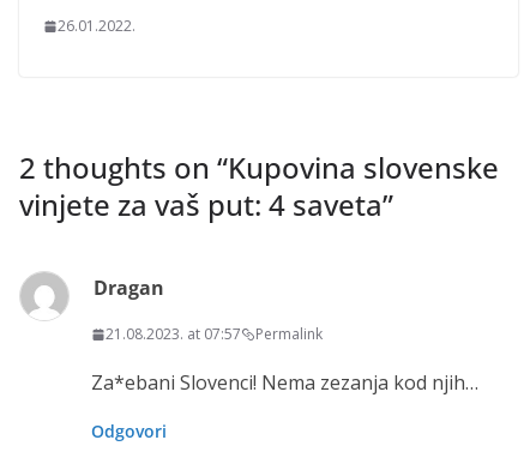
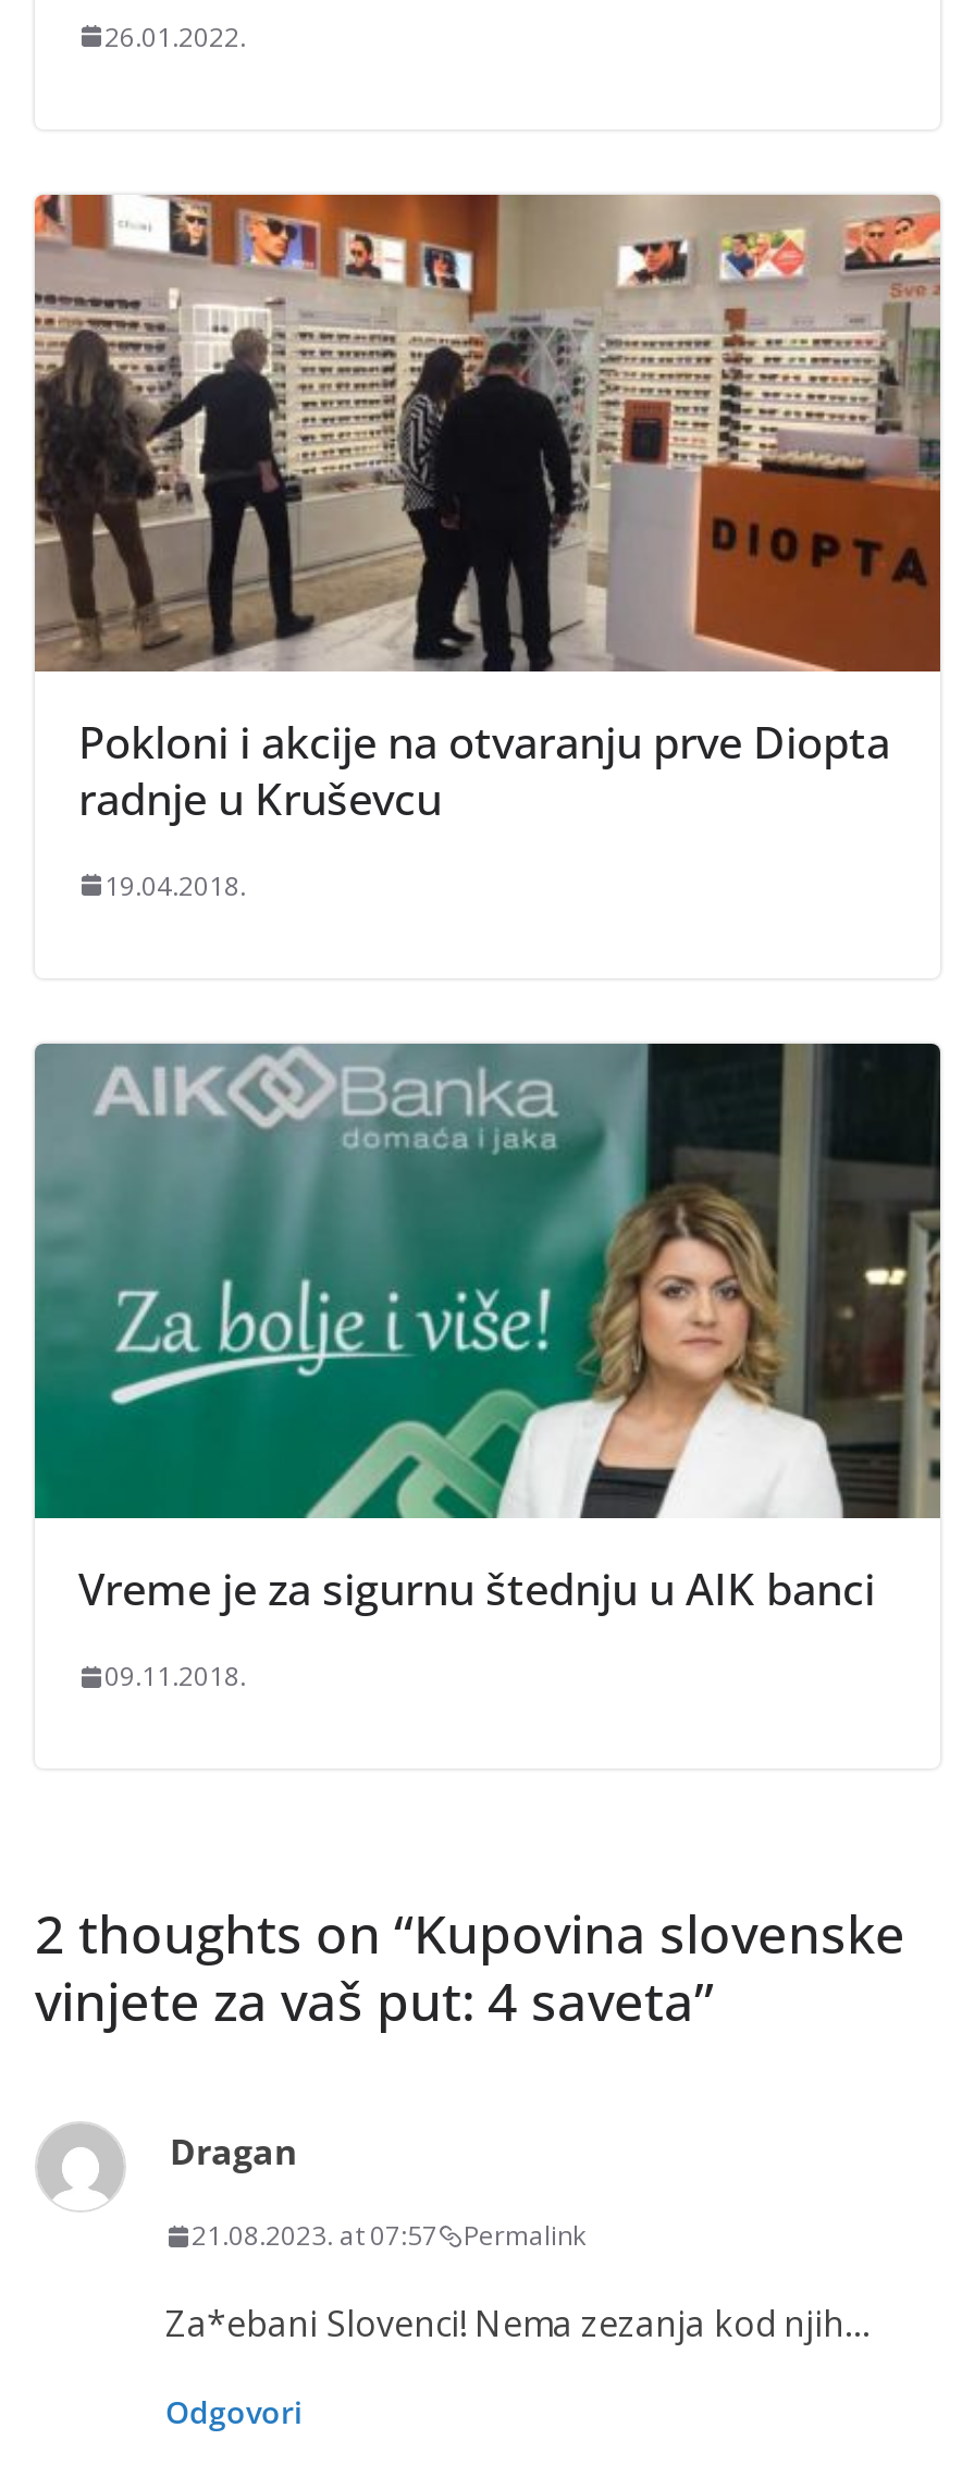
none -> [33,193,942,904] [image] | Pokloni i akcije na otvaranju prve Diopta | radnje u Kruševcu | 19.04.2018.
none -> [33,1042,942,1695] [image] | Vreme je za sigurnu štednju u AIK banci | 09.11.2018.

